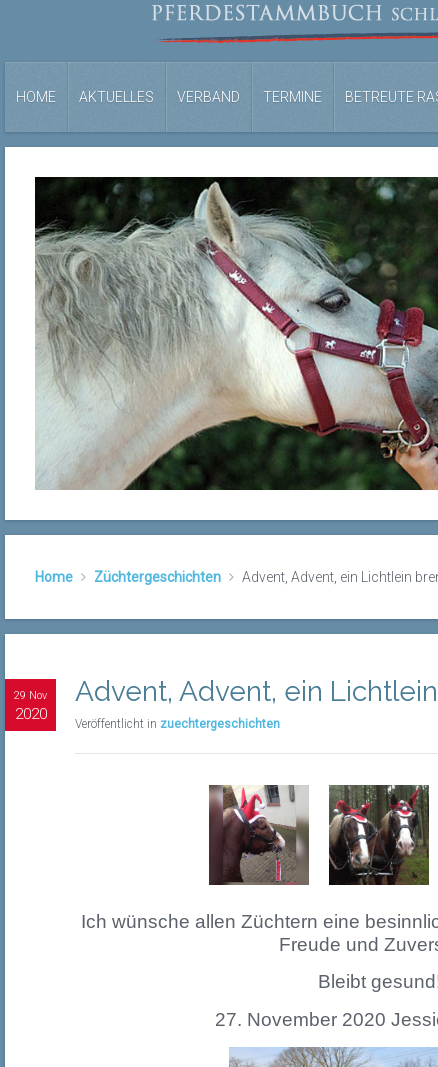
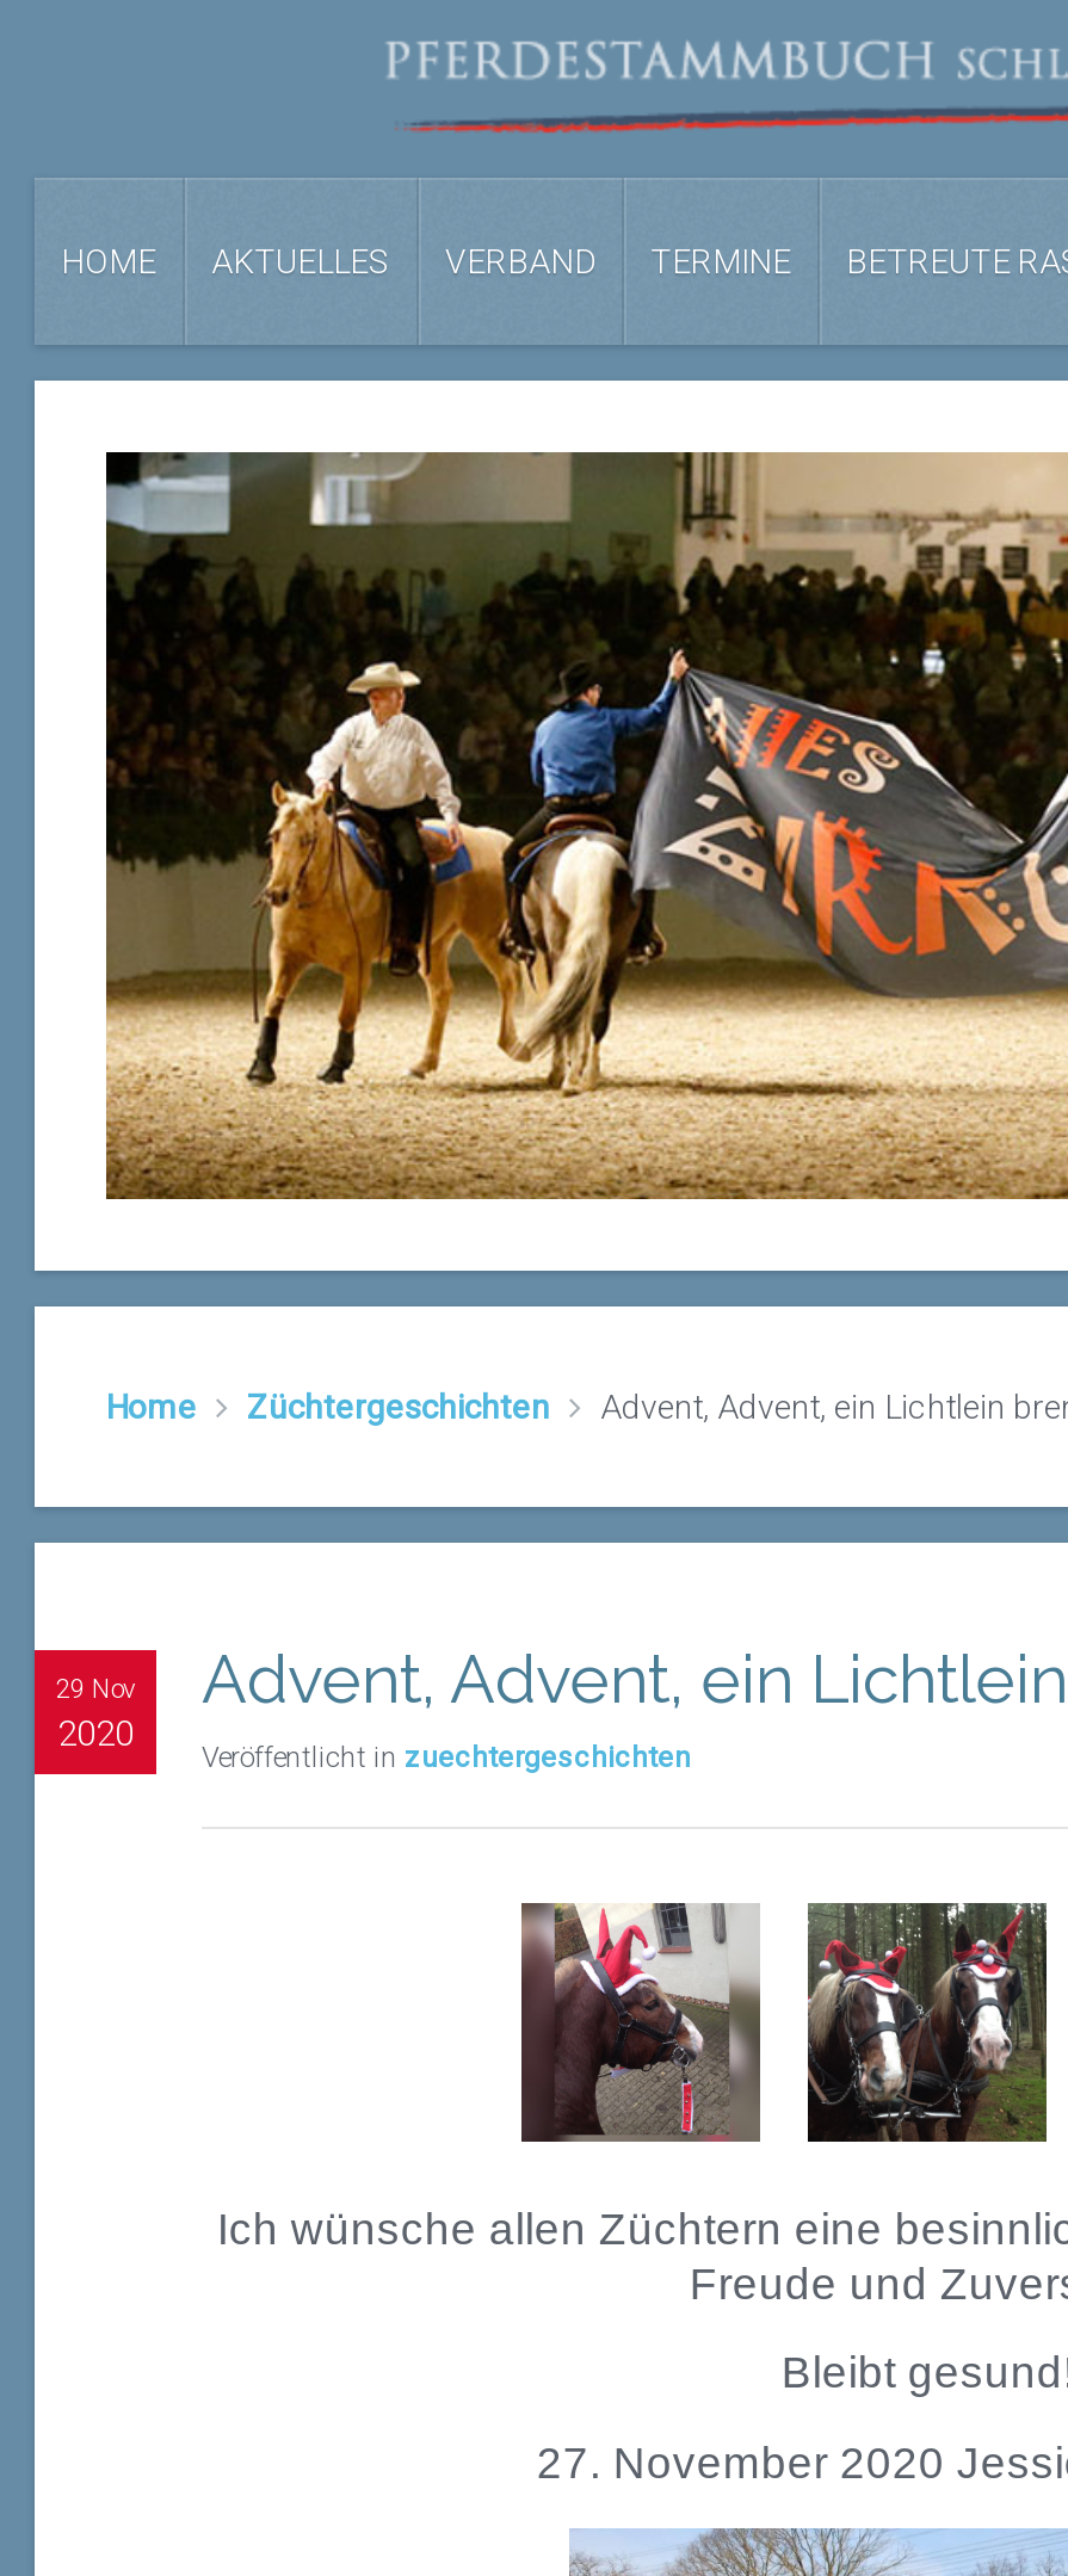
[35,176,435,491] [image] -> [104,450,1061,1201] [image]

